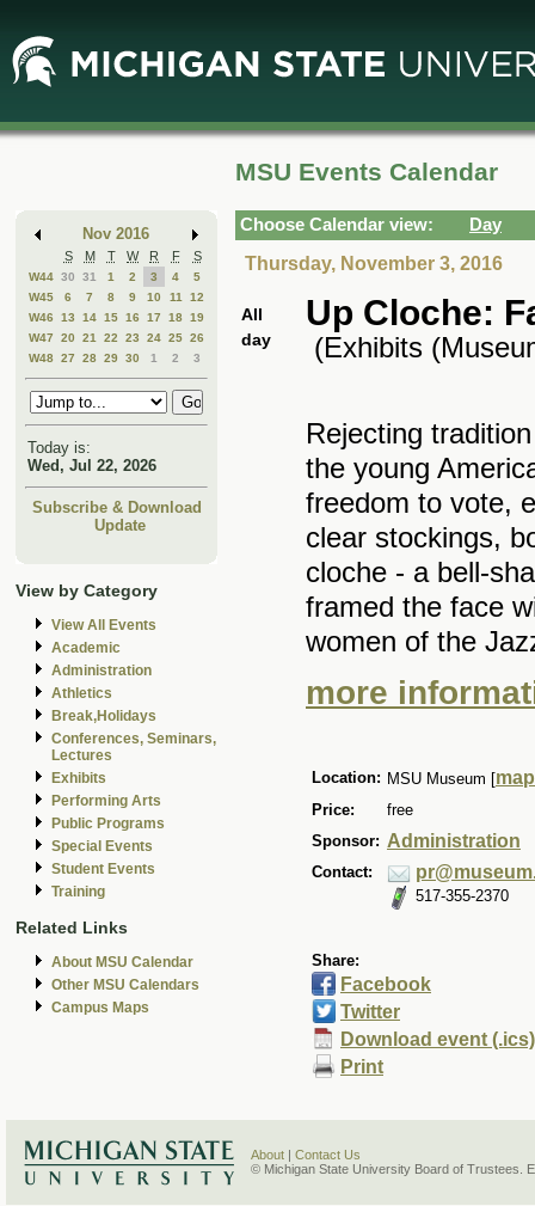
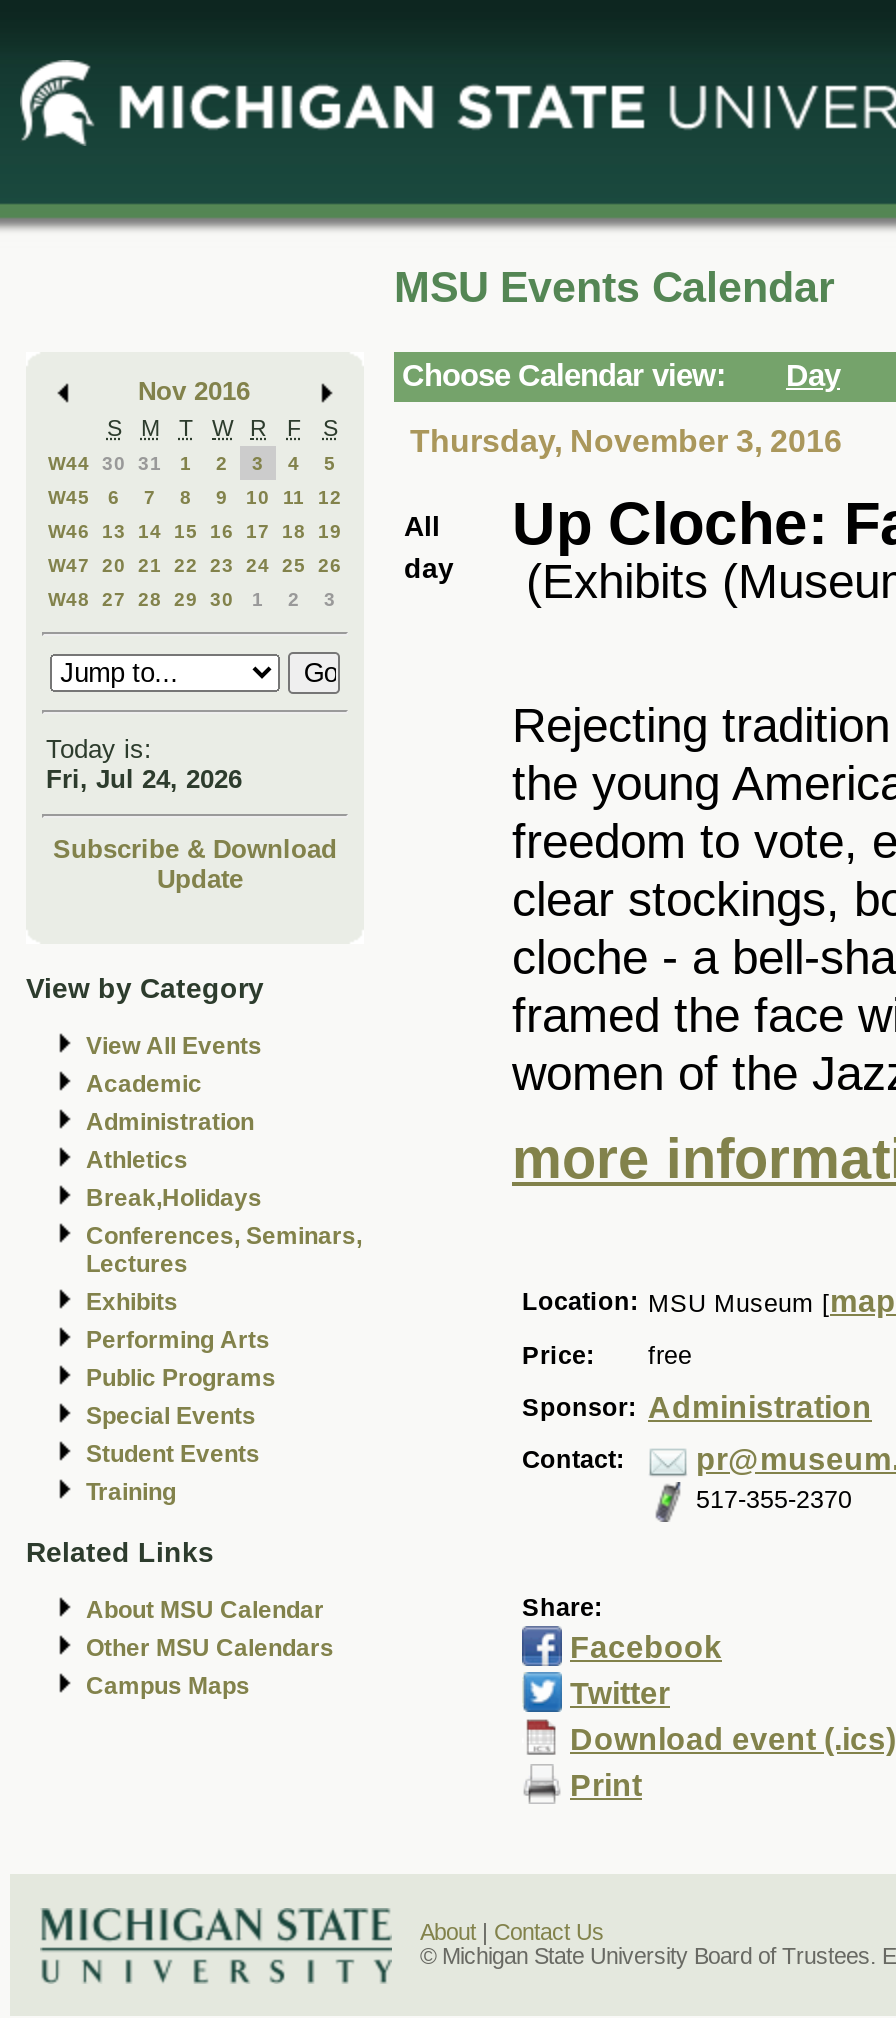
[27,457,156,475] Wed, Jul 22, 2026 -> [46,765,242,795] Fri, Jul 24, 2026

